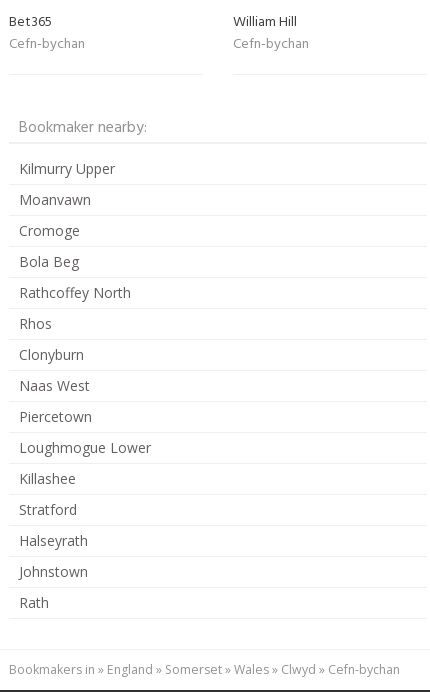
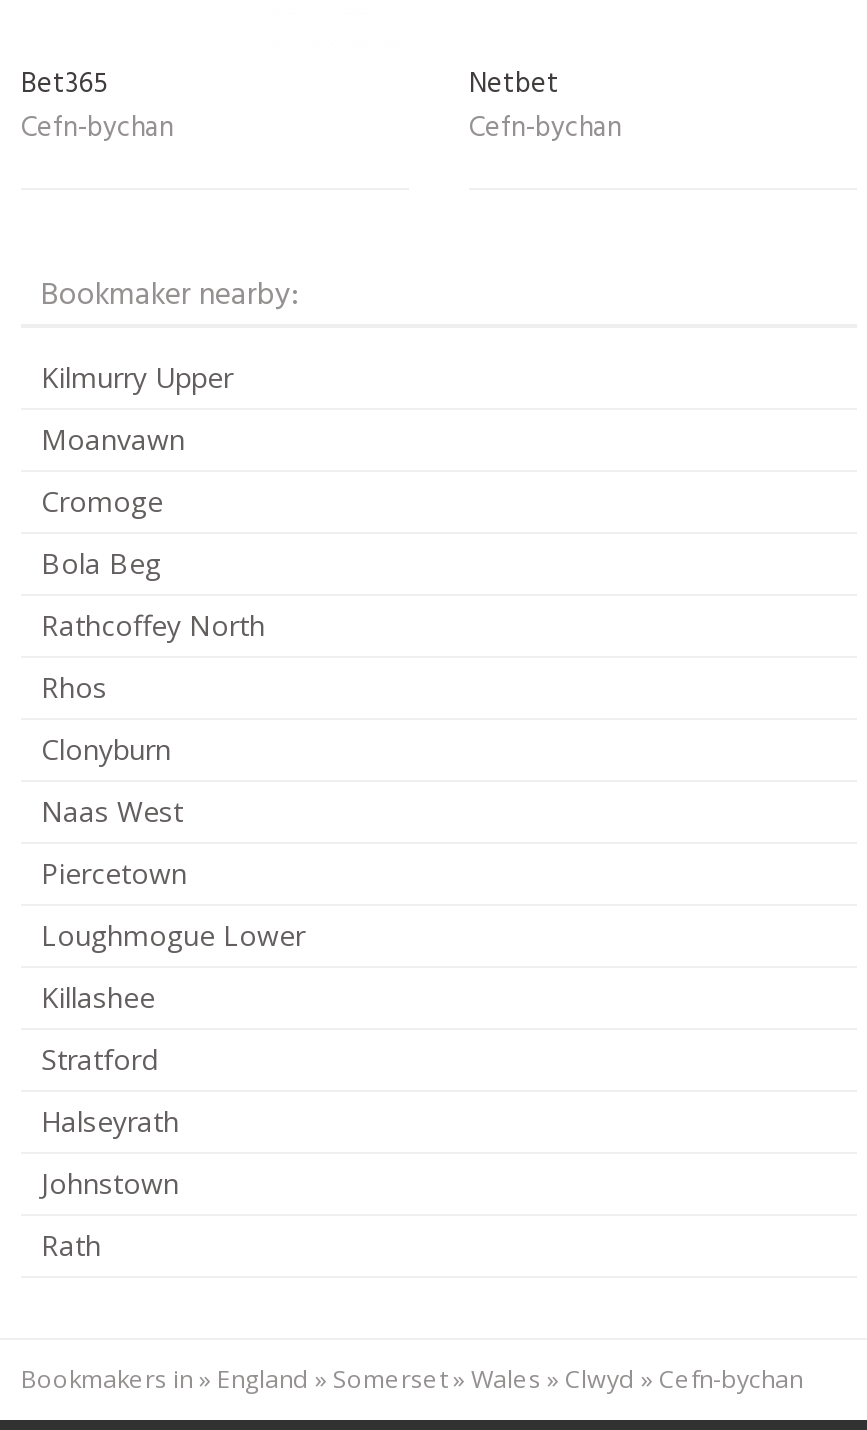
[233,11,297,34] William Hill -> [469,62,559,108] Netbet

